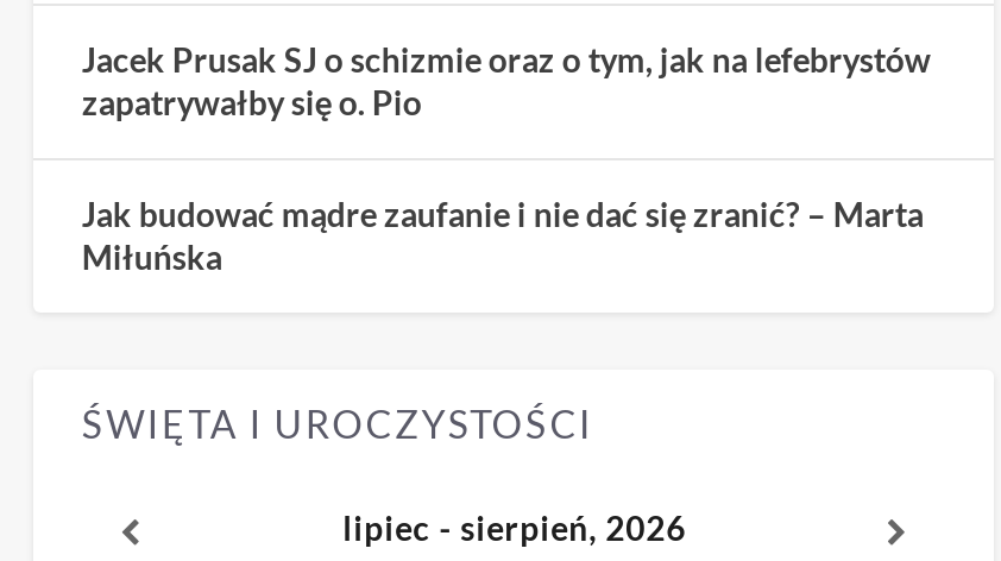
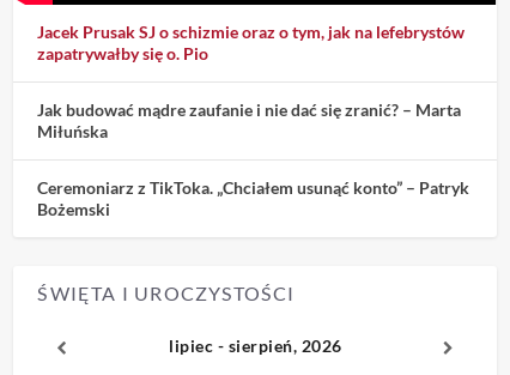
none -> [38,177,470,219] Ceremoniarz z TikToka. „Chciałem usunąć konto” – Patryk | Bożemski

